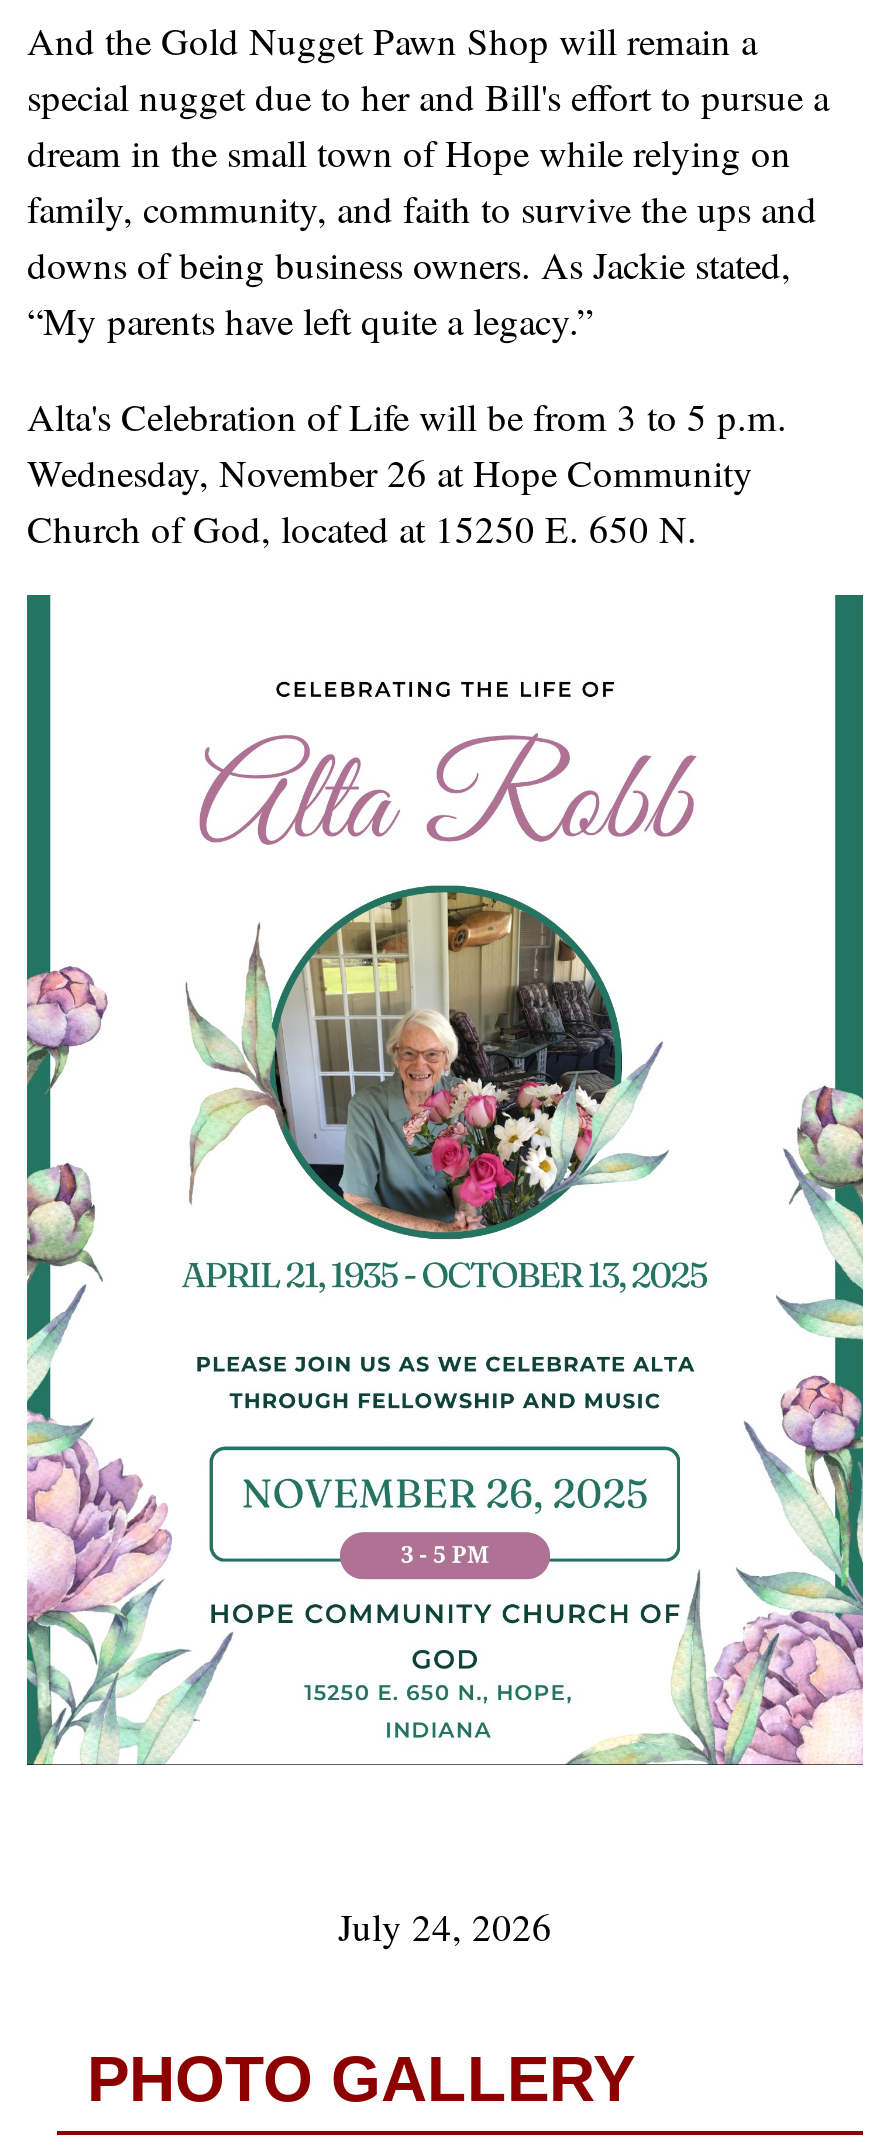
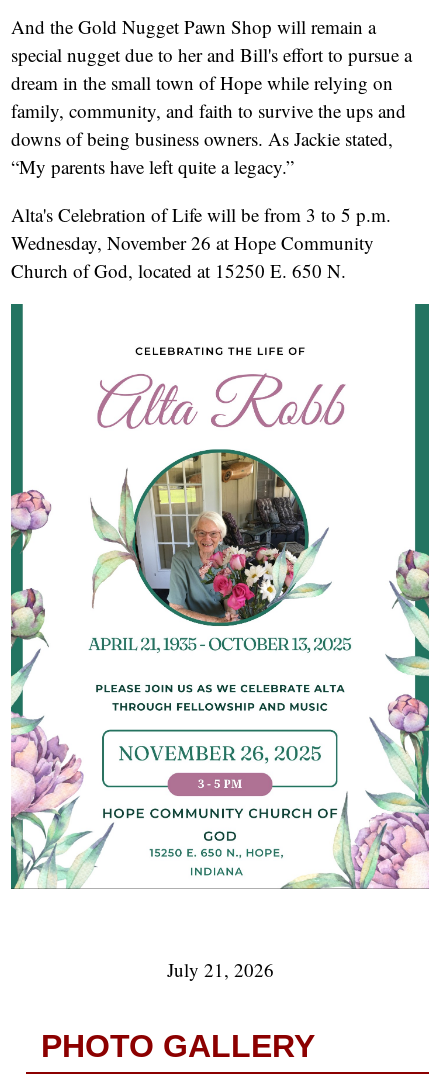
[338,1902,552,1952] July 24, 2026 -> [166,957,273,982] July 21, 2026

